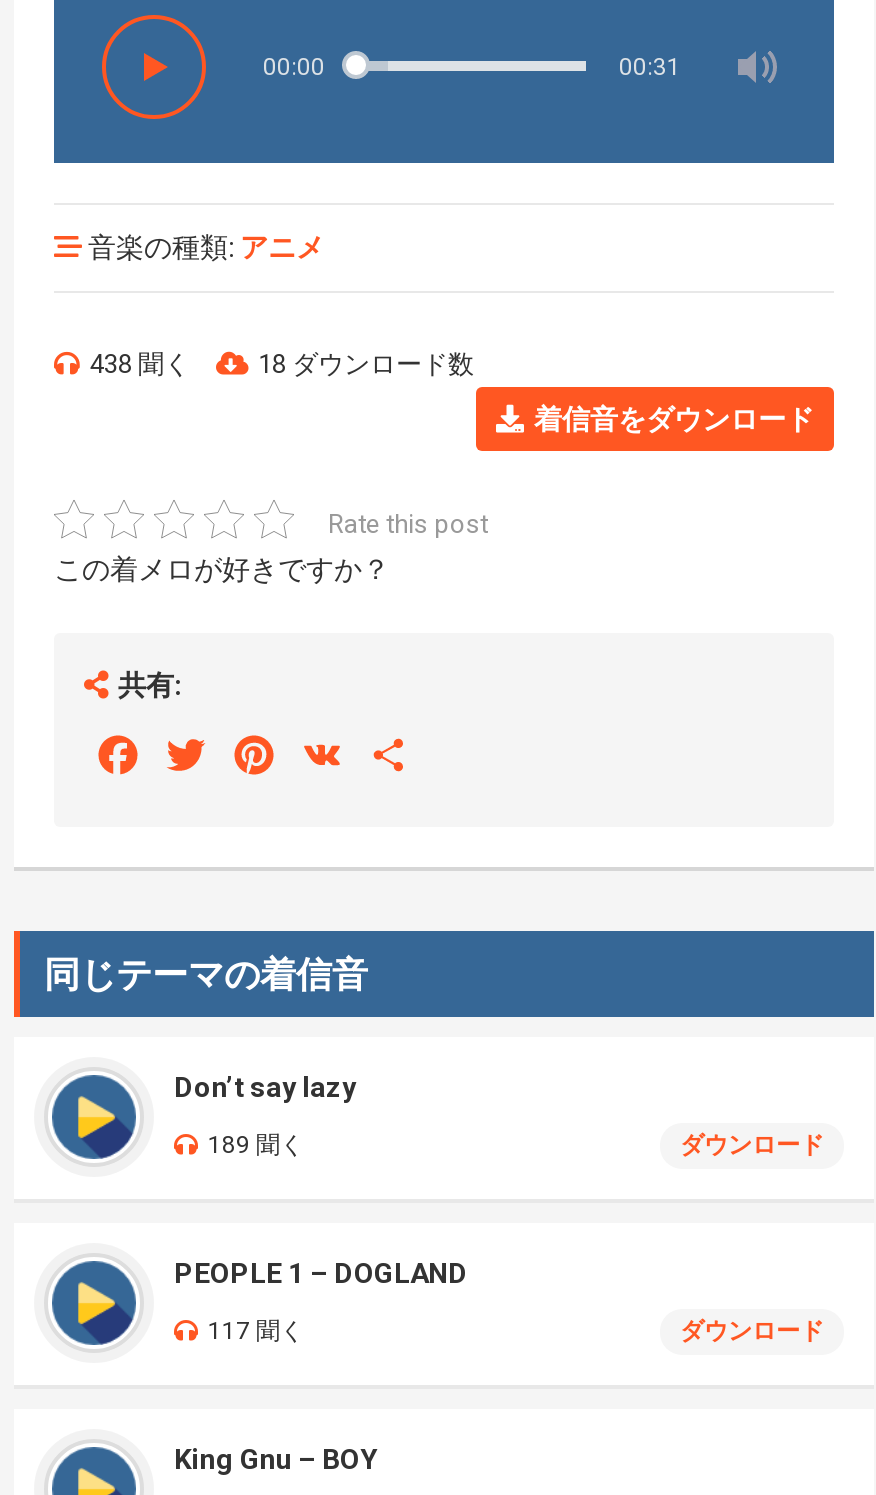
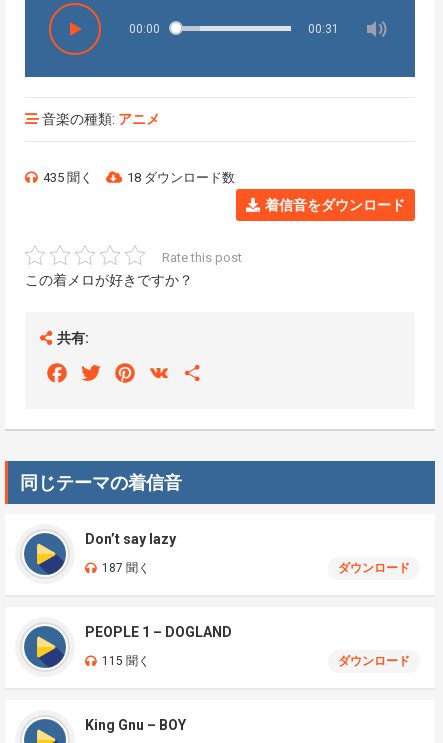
[90,349,190,379] 438 聞く -> [43,170,93,185] 435 聞く
[208,1131,304,1159] 189 聞く -> [102,561,150,575] 187 聞く
[208,1317,304,1345] 117 聞く -> [102,654,150,668] 115 聞く

